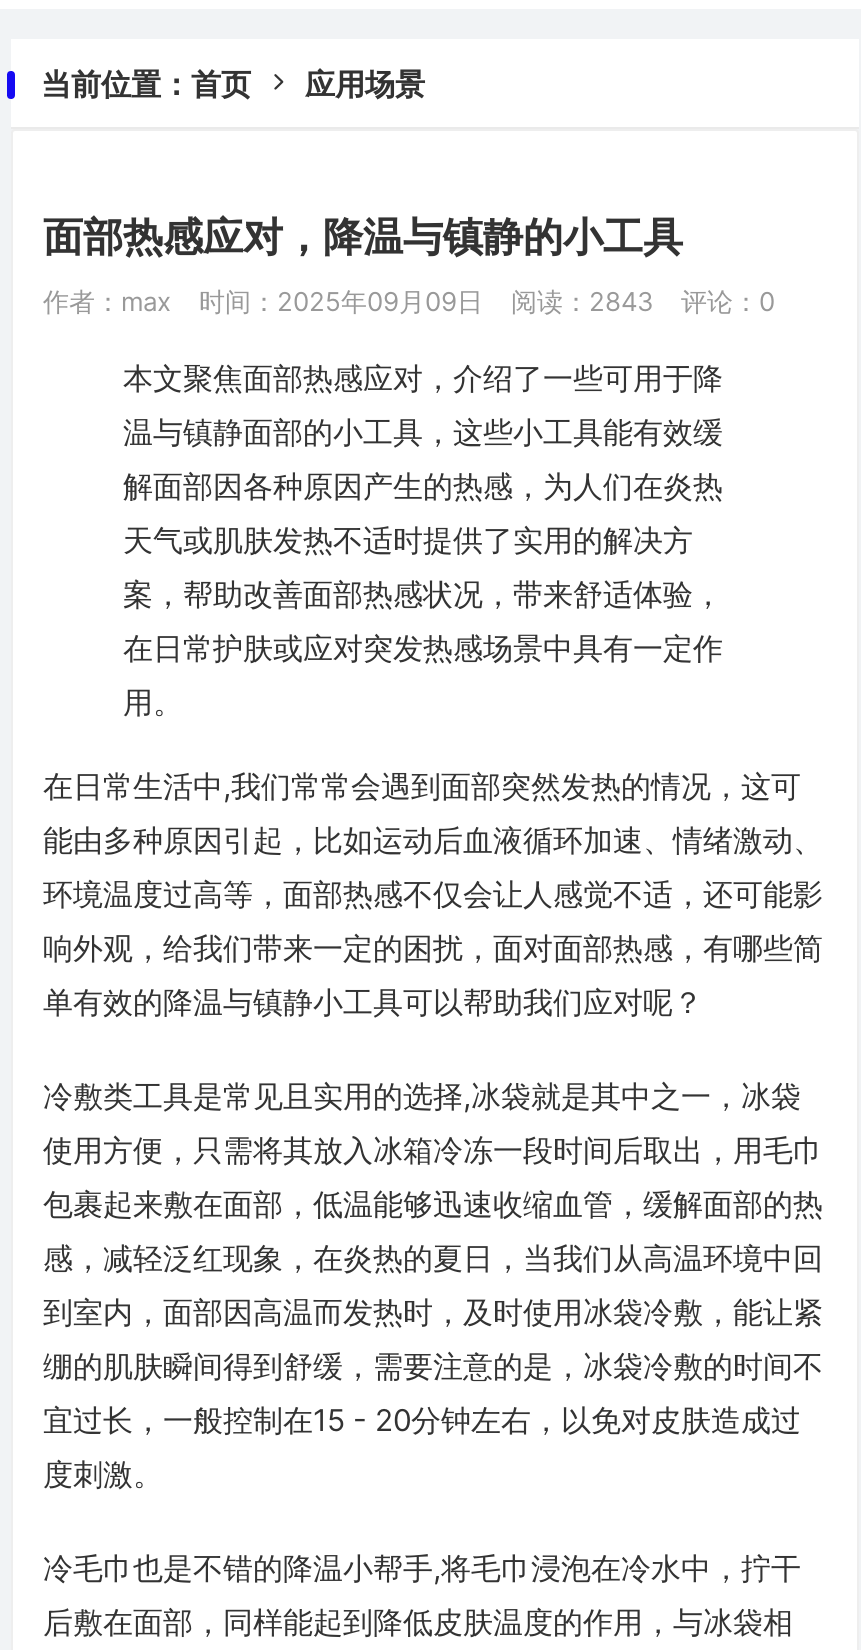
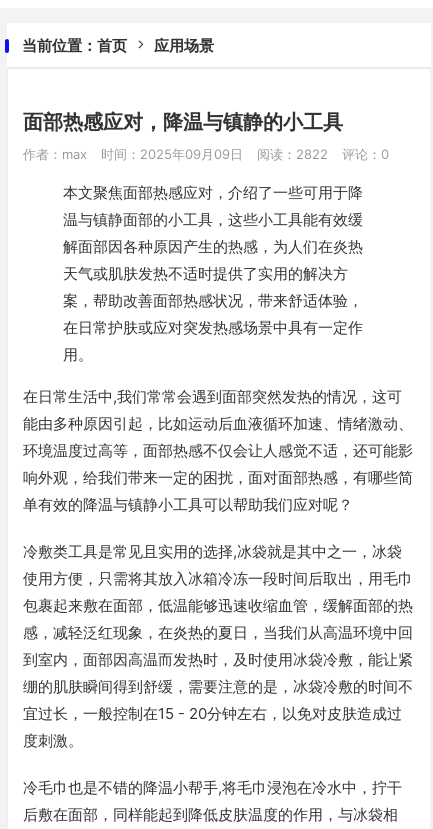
[43,285,775,317] 作者：max 时间：2025年09月09日 阅读：2843 评论：0 -> [23,146,389,162] 作者：max 时间：2025年09月09日 阅读：2822 评论：0

